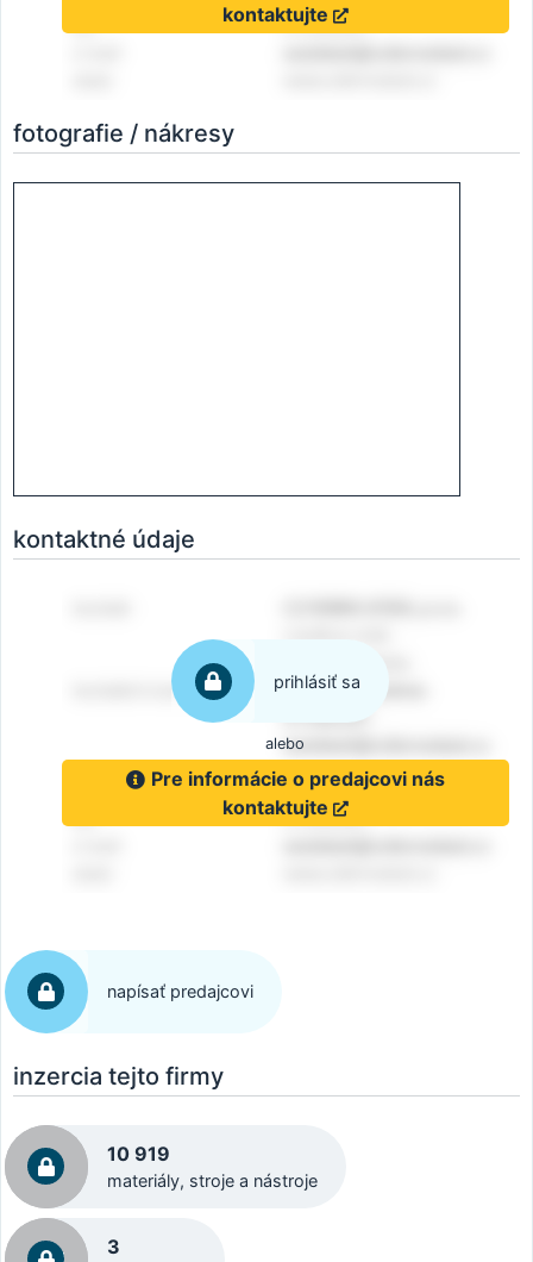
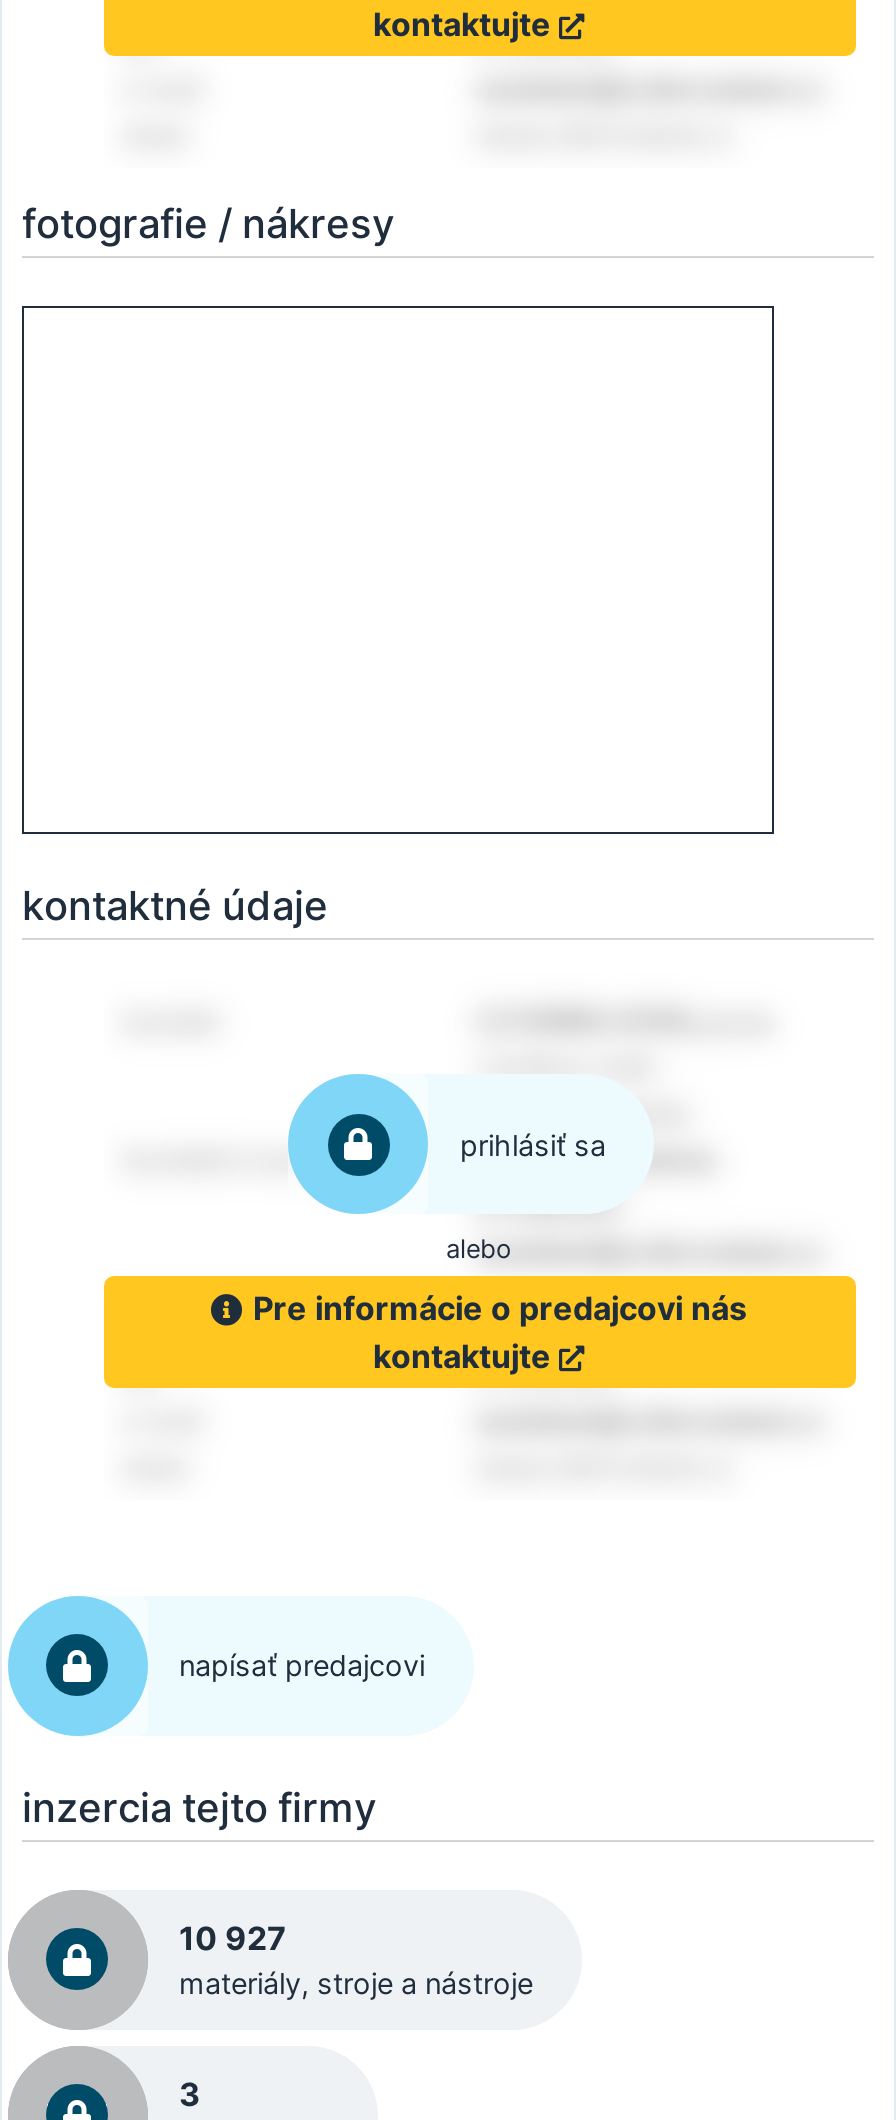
[106,1142,170,1166] 10 919 -> [179,1918,287,1958] 10 927

